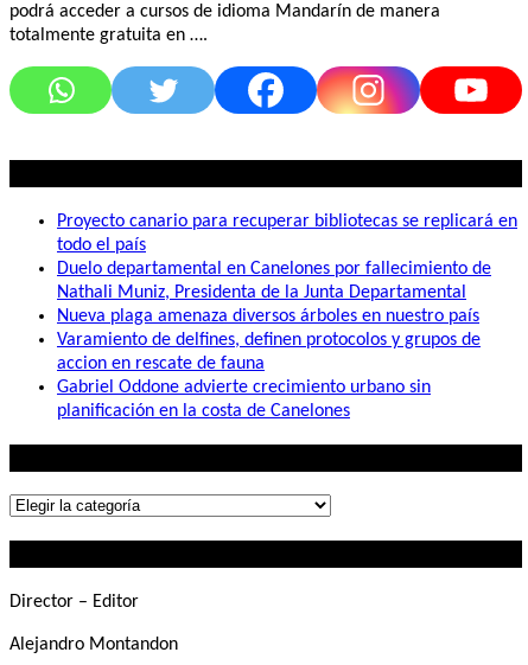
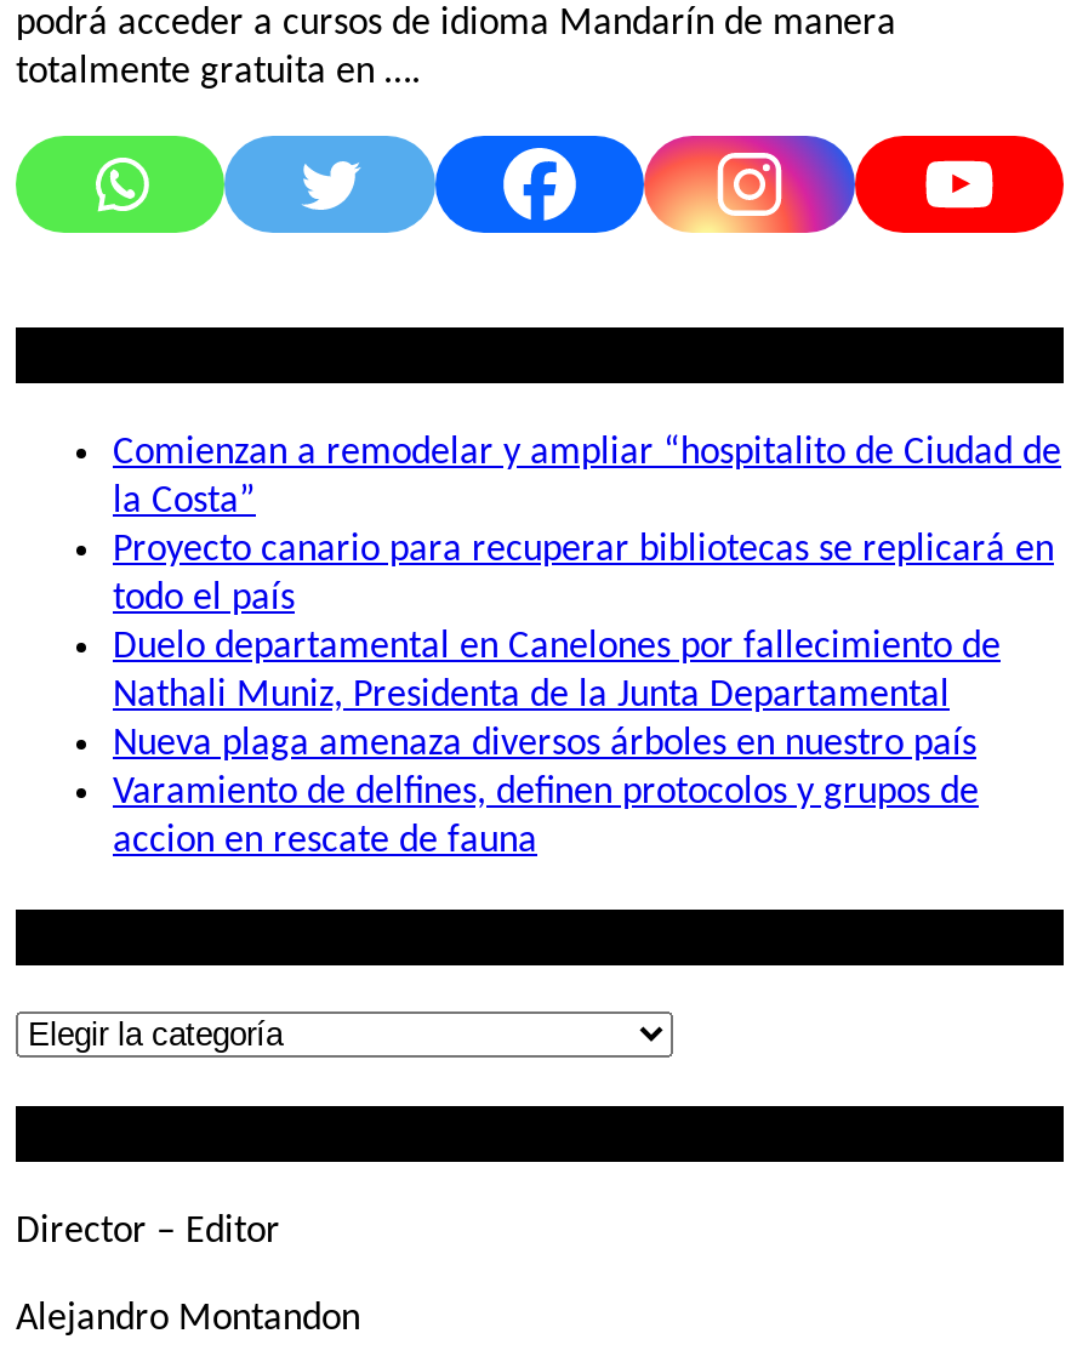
none -> [113,433,1061,521] Comienzan a remodelar y ampliar “hospitalito de Ciudad de | la Costa”
moved [57,212,517,373] -> [113,530,1054,860]: Proyecto canario para recuperar bibliotecas se replicará en | todo el país | Duelo departamental en Canelones por fallecimiento de | Nathali Muniz, Presidenta de la Junta Departamental | Nueva plaga amenaza diversos árboles en nuestro país | Varamiento de delfines, definen protocolos y grupos de | accion en rescate de fauna
[57,378,431,420] Gabriel Oddone advierte crecimiento urbano sin | planificación en la costa de Canelones -> none

